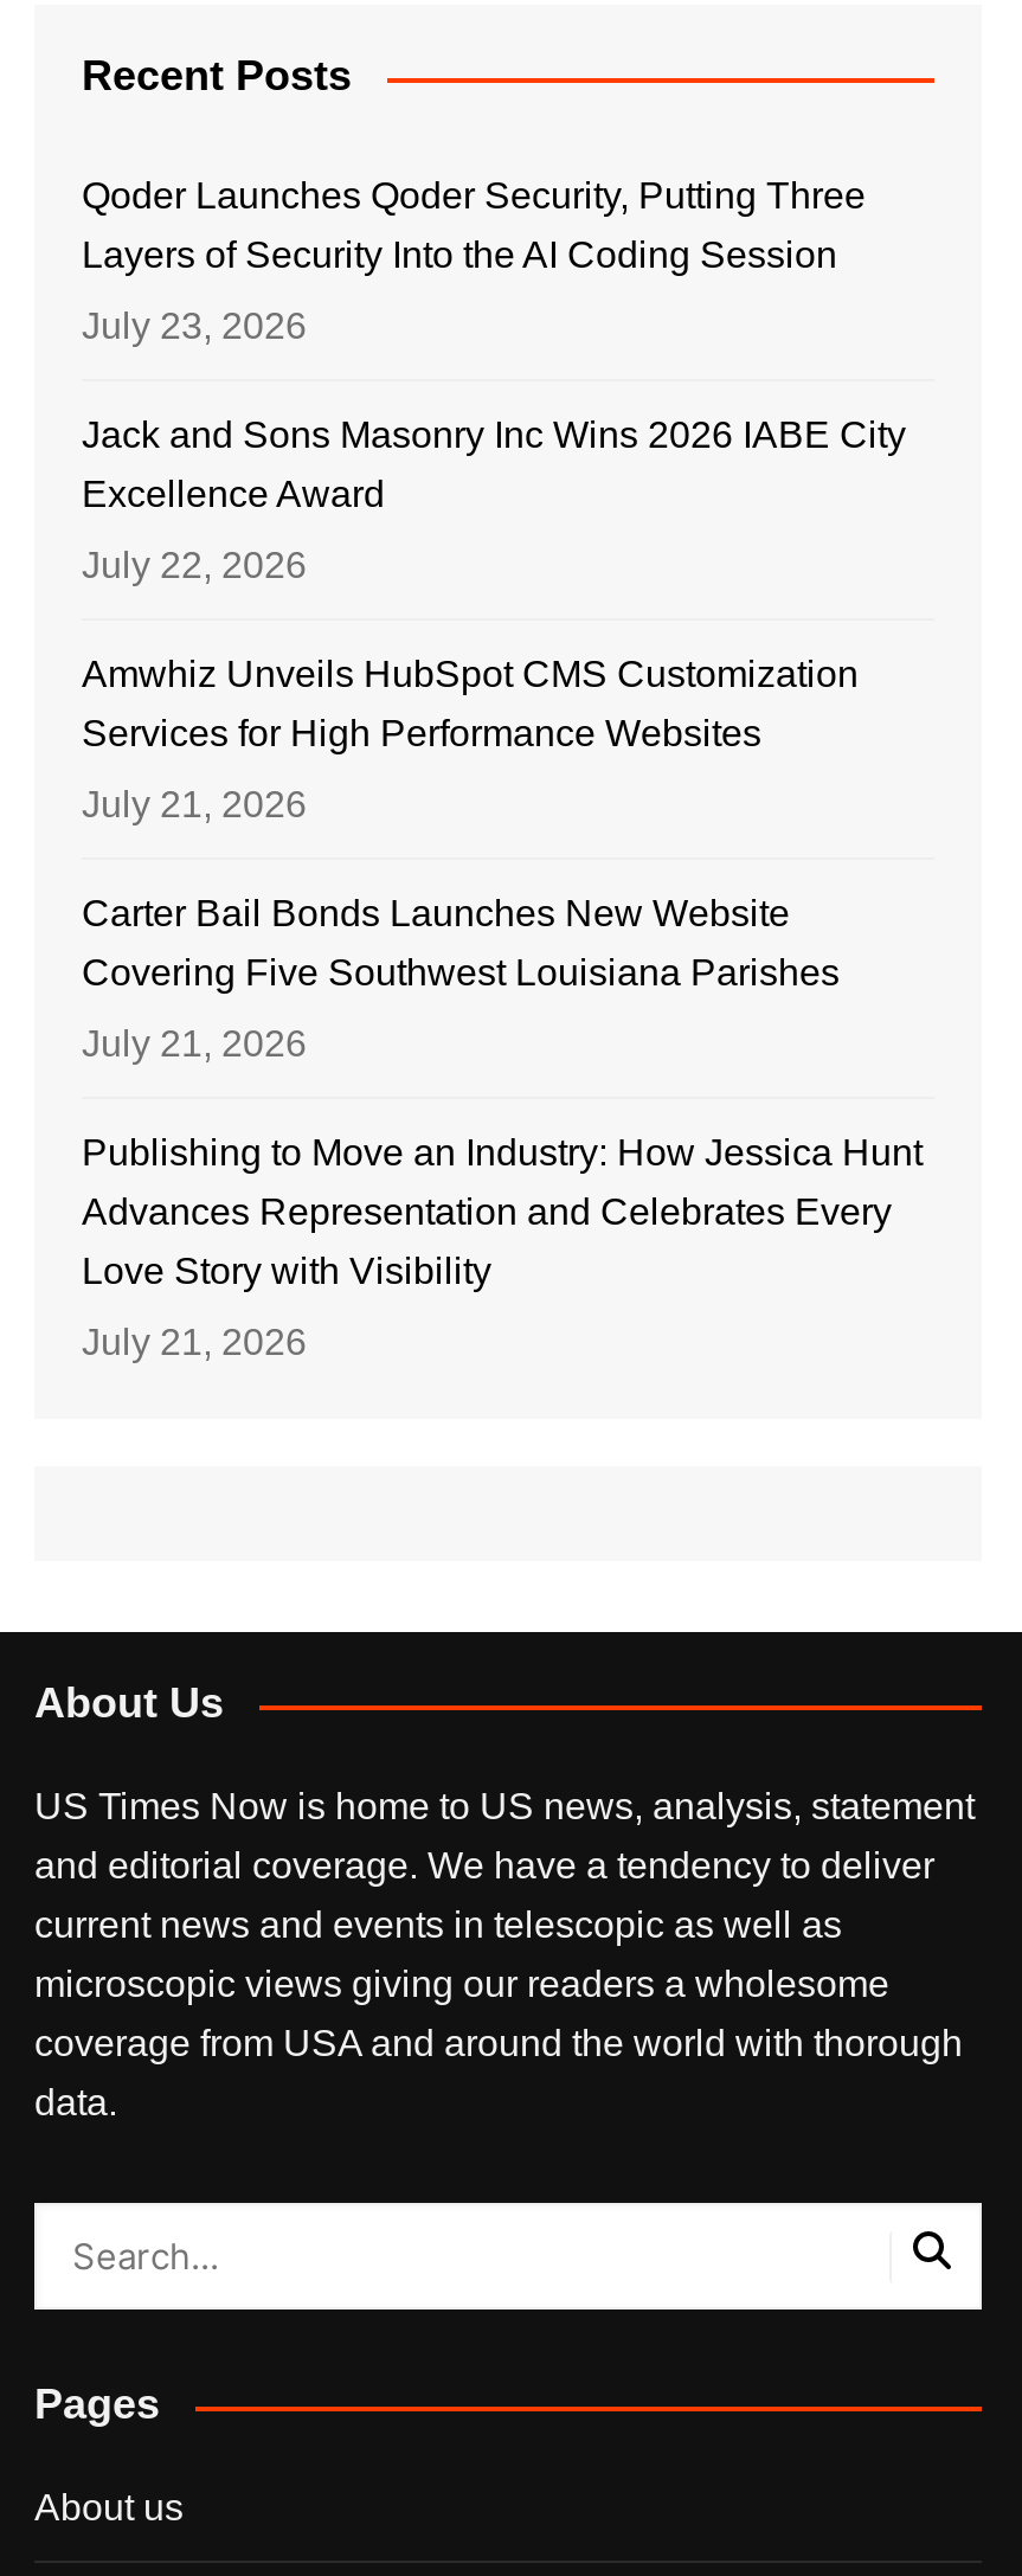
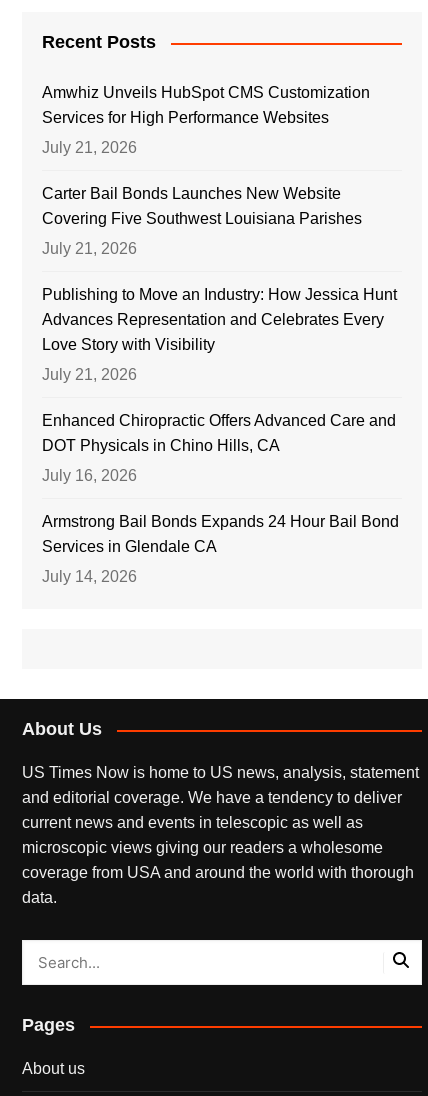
[82,176,906,586] Qoder Launches Qoder Security, Putting Three | Layers of Security Into the AI Coding Session | July 23, 2026 | Jack and Sons Masonry Inc Wins 2026 IABE City | Excellence Award | July 22, 2026 -> none
moved [82,654,923,1363] -> [42,84,397,383]: Amwhiz Unveils HubSpot CMS Customization | Services for High Performance Websites | July 21, 2026 | ... | Love Story with Visibility | July 21, 2026
none -> [42,412,399,585] Enhanced Chiropractic Offers Advanced Care and | DOT Physicals in Chino Hills, CA | July 16, 2026 | Armstrong Bail Bonds Expands 24 Hour Bail Bond | Services in Glendale CA | July 14, 2026

